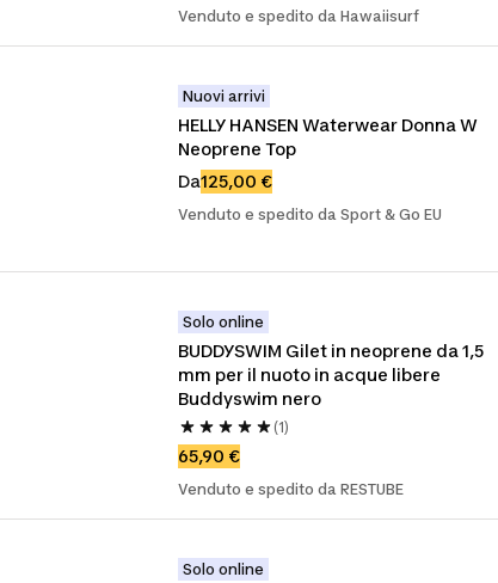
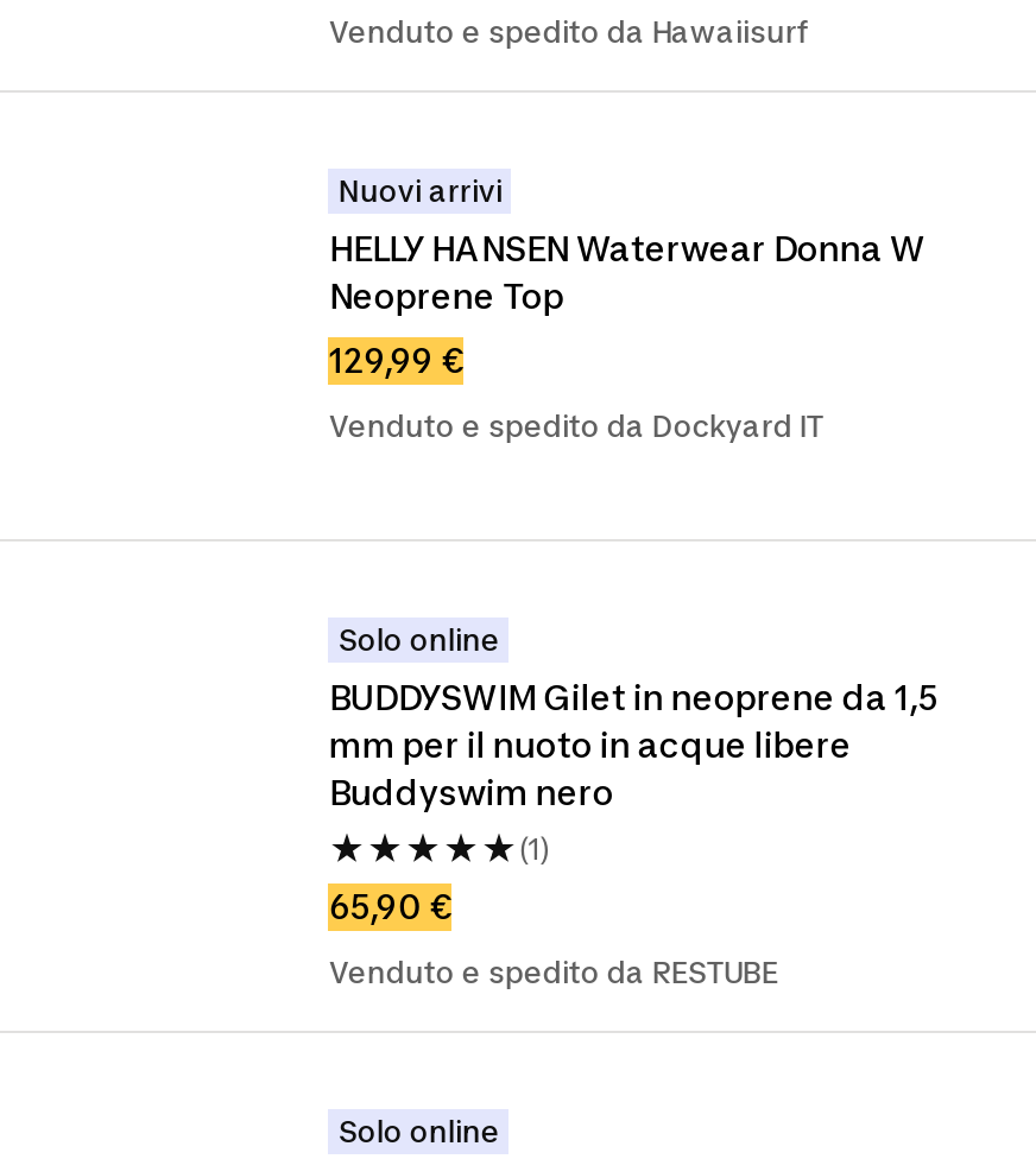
[178,171,273,191] Da125,00 € -> [329,339,464,380] 129,99 €
[178,205,442,223] Venduto e spedito da Sport & Go EU -> [329,408,823,444] Venduto e spedito da Dockyard IT

